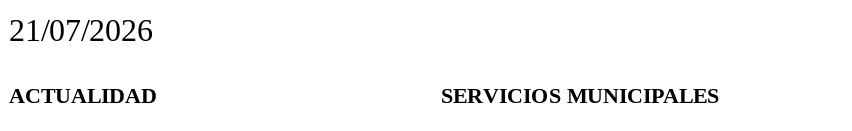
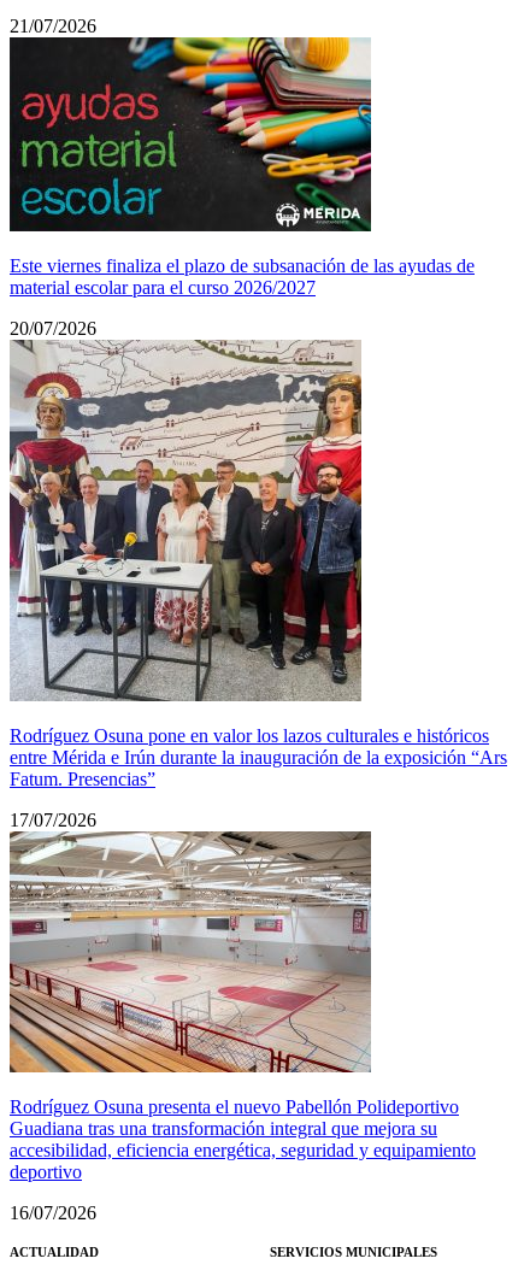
none -> [8,36,475,338] [image] | Este viernes finaliza el plazo de subsanación de las ayudas de | material escolar para el curso 2026/2027 | 20/07/2026
none -> [8,339,507,830] [image] | Rodríguez Osuna pone en valor los lazos culturales e históricos | entre Mérida e Irún durante la inauguración de la exposición “Ars | Fatum. Presencias” | 17/07/2026
none -> [8,830,476,1223] [image] | Rodríguez Osuna presenta el nuevo Pabellón Polideportivo | Guadiana tras una transformación integral que mejora su | accesibilidad, eficiencia energética, seguridad y equipamiento | deportivo | 16/07/2026

